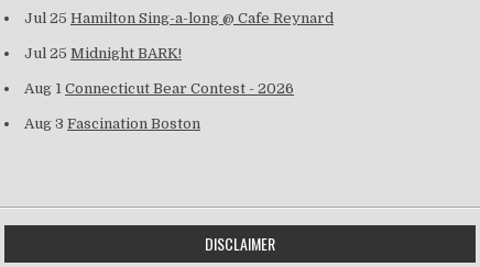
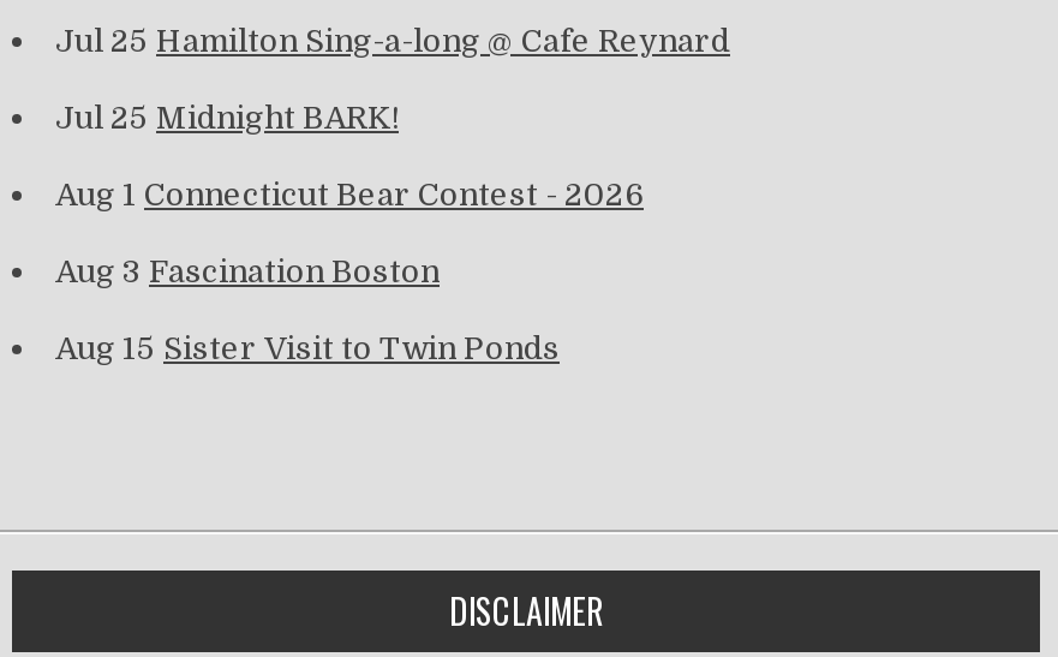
none -> [55,329,560,365] Aug 15 Sister Visit to Twin Ponds

